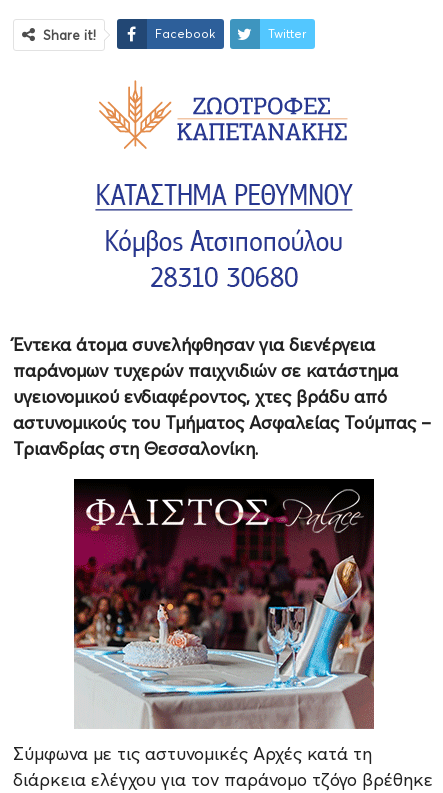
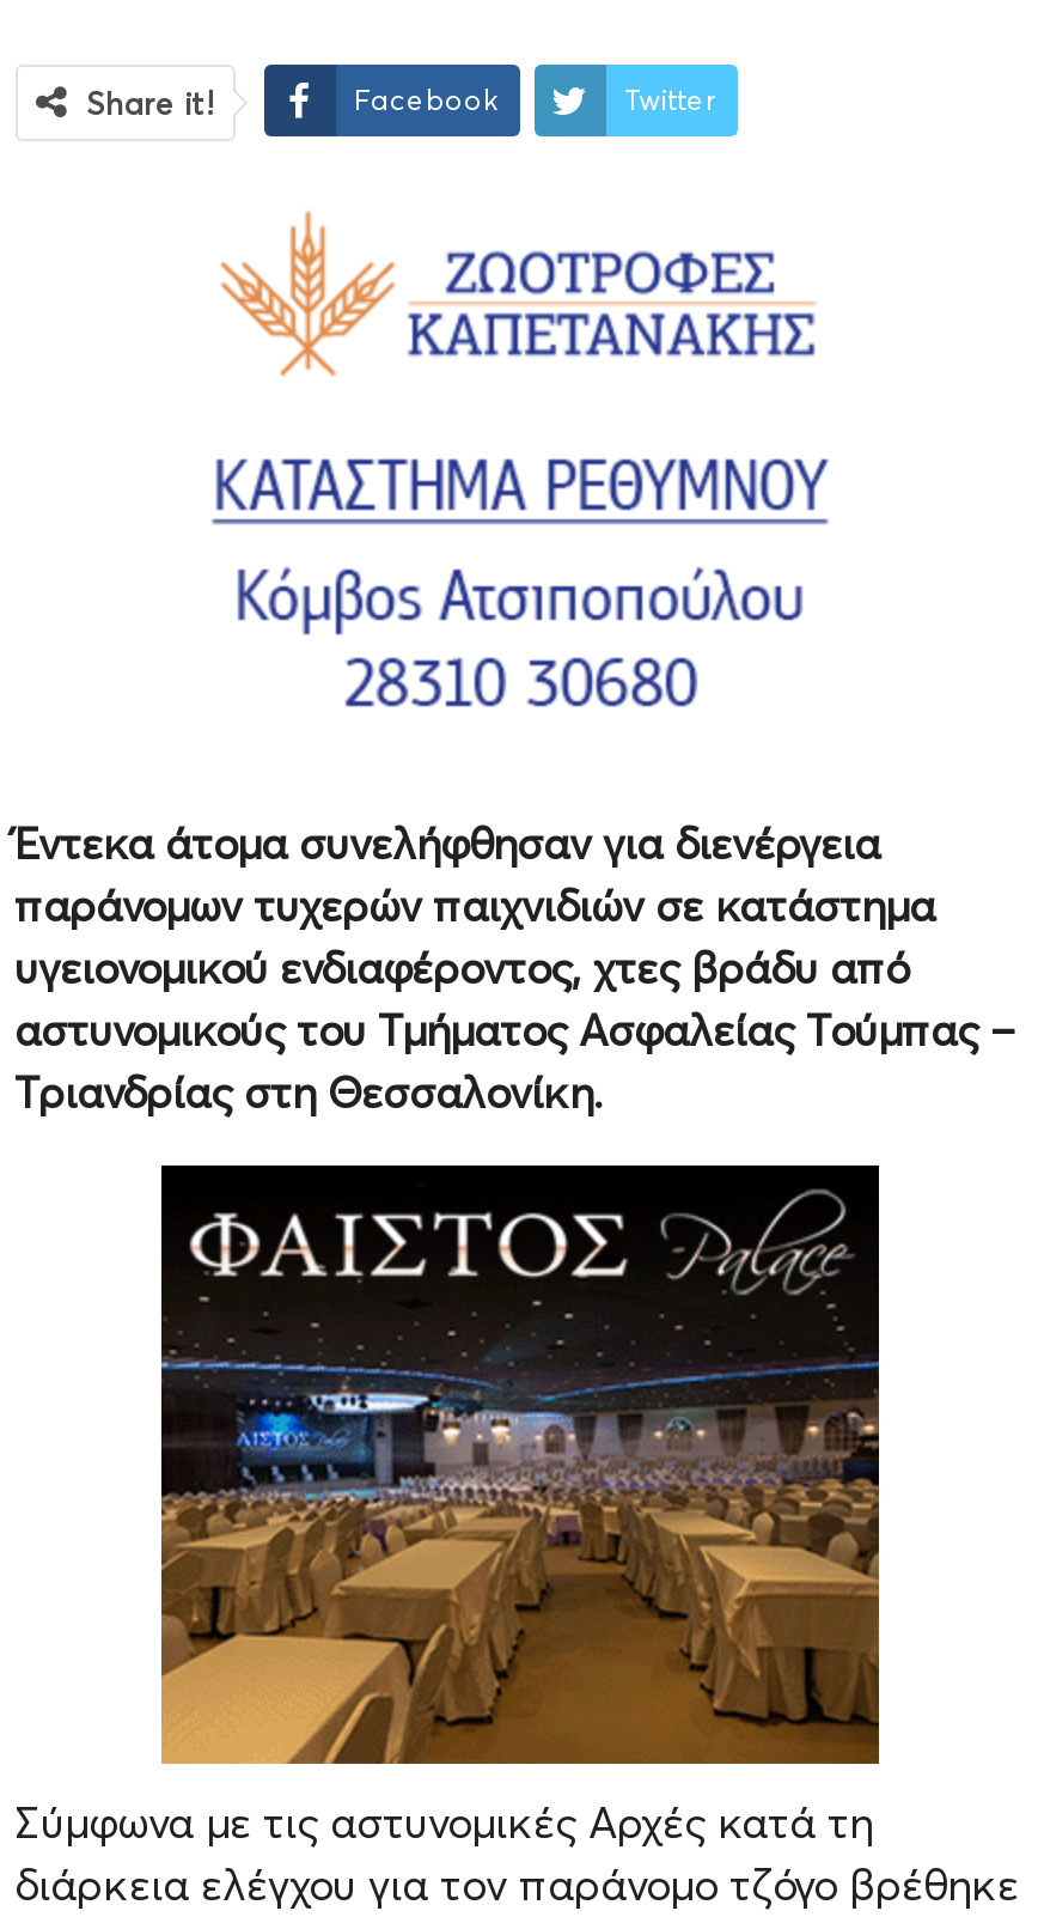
[73,499,374,729] [image] -> [159,1216,879,1766] [image]

